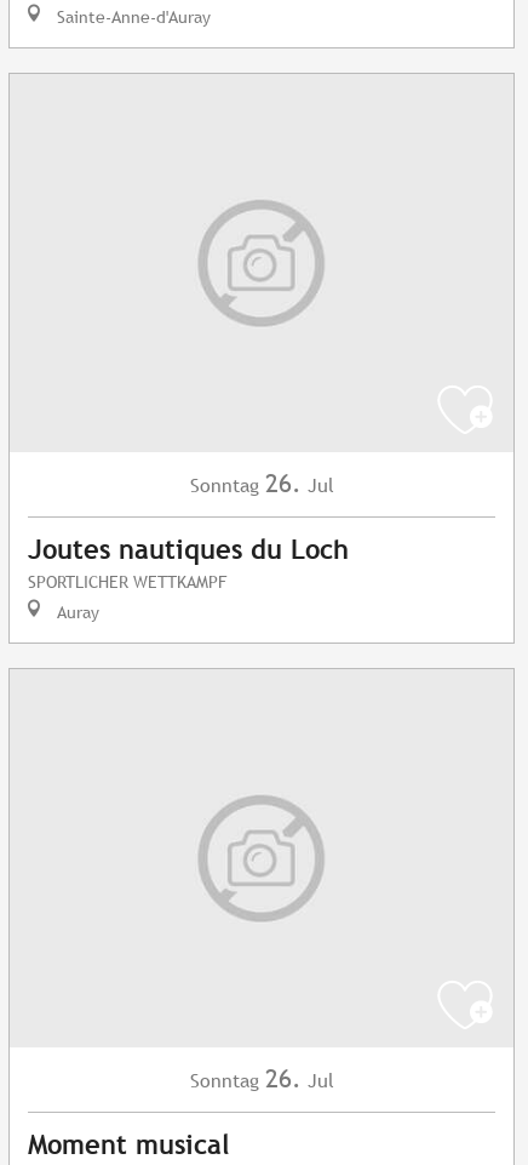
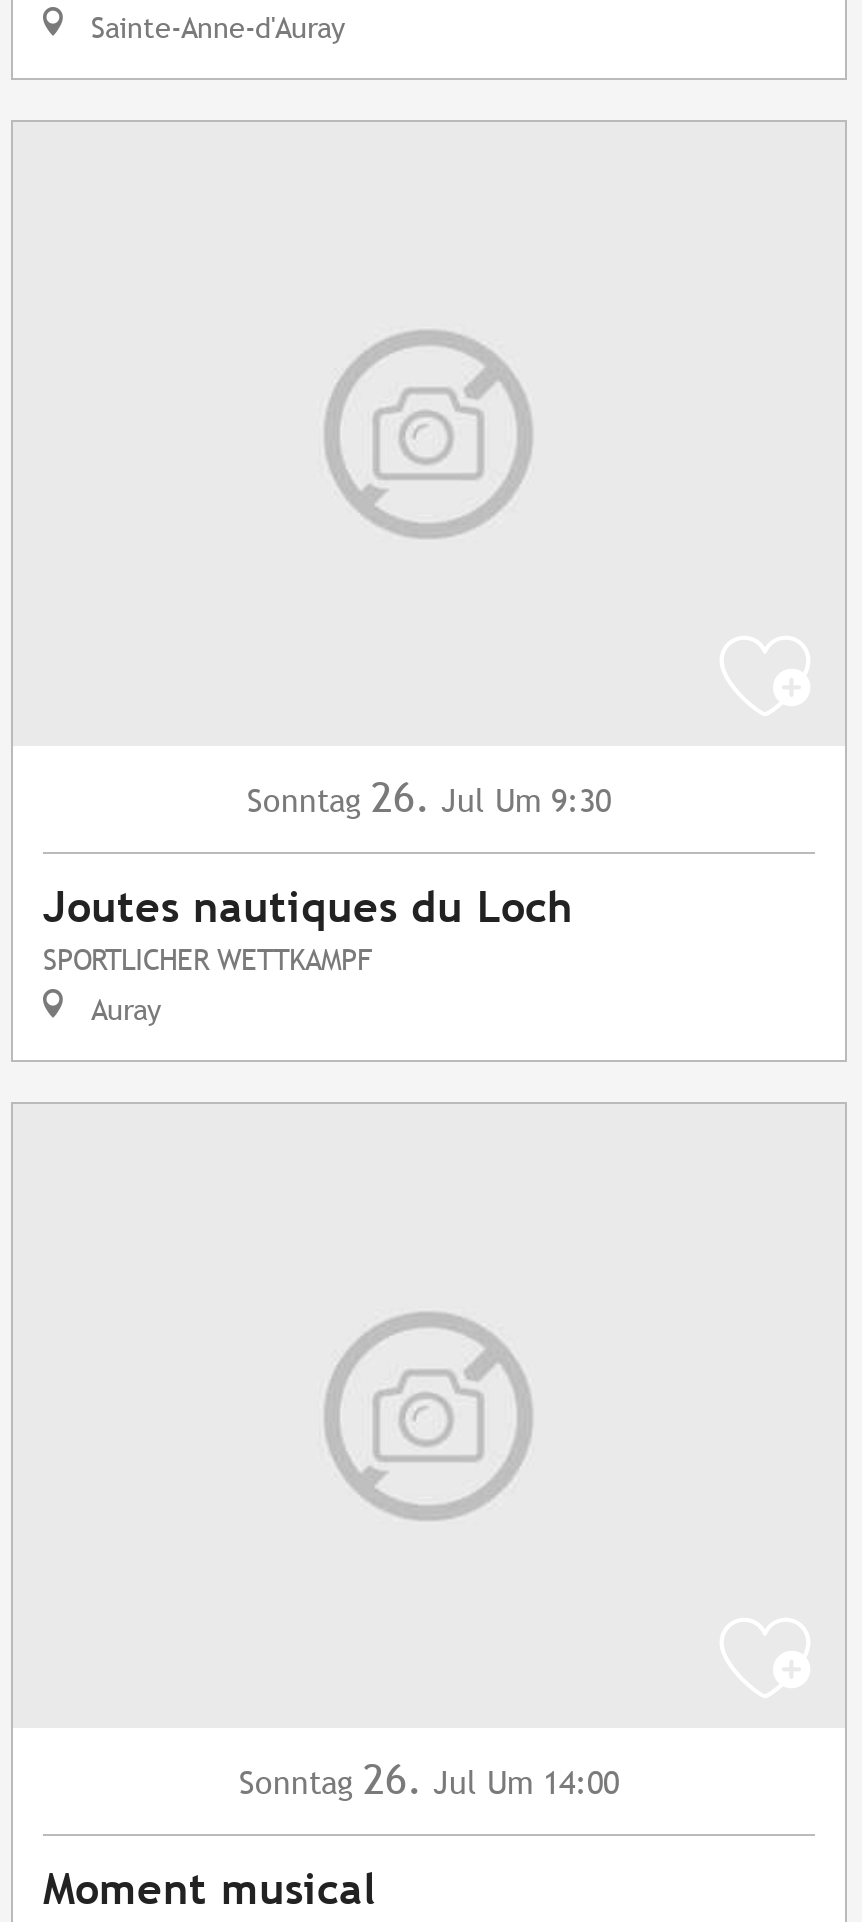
[190,469,334,499] Sonntag 26. Jul -> [247,773,611,823] Sonntag 26. Jul Um 9:30
[190,1064,334,1094] Sonntag 26. Jul -> [239,1755,619,1805] Sonntag 26. Jul Um 14:00

